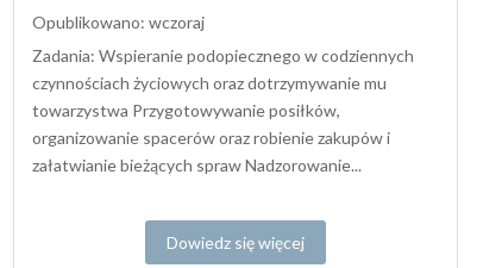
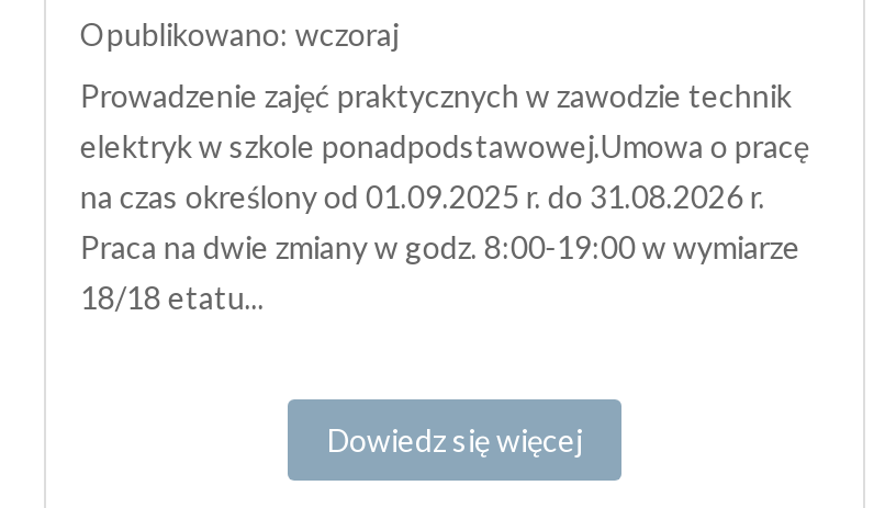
[33,46,414,176] Zadania: Wspieranie podopiecznego w codziennych | czynnościach życiowych oraz dotrzymywanie mu | towarzystwa Przygotowywanie posiłków, | organizowanie spacerów oraz robienie zakupów i | załatwianie bieżących spraw Nadzorowanie... -> [80,78,809,317] Prowadzenie zajęć praktycznych w zawodzie technik | elektryk w szkole ponadpodstawowej.Umowa o pracę | na czas określony od 01.09.2025 r. do 31.08.2026 r. | Praca na dwie zmiany w godz. 8:00-19:00 w wymiarze | 18/18 etatu...

